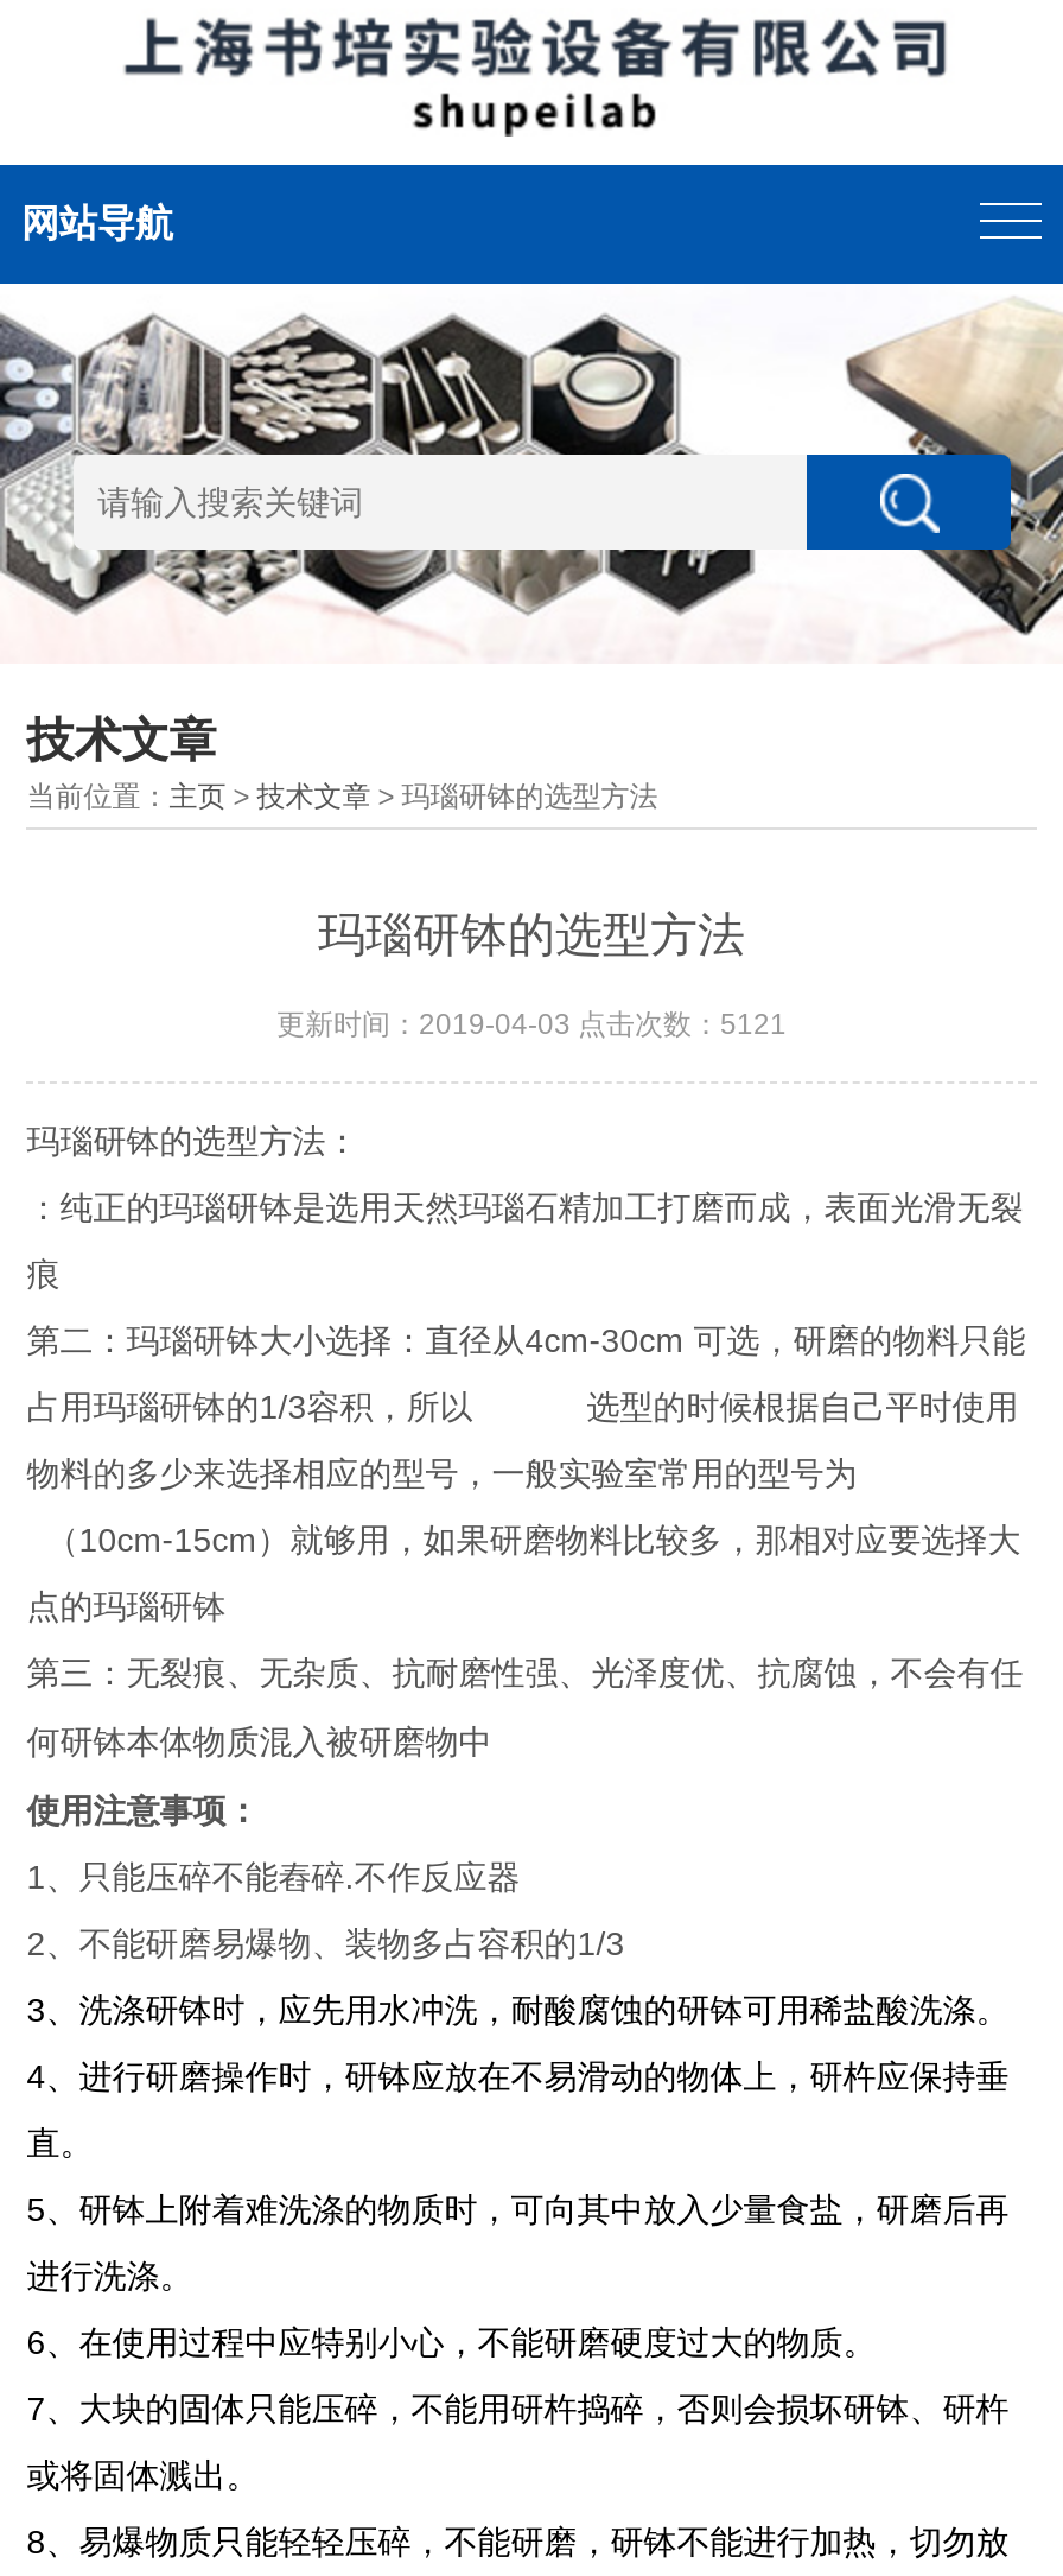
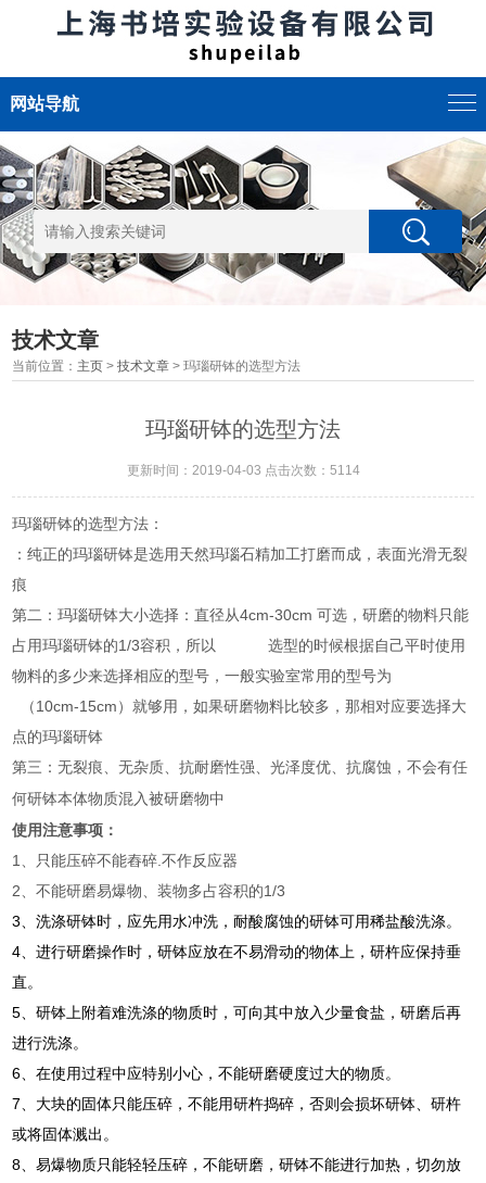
[276,1008,787,1041] 更新时间：2019-04-03 点击次数：5121 -> [126,463,360,478] 更新时间：2019-04-03 点击次数：5114

